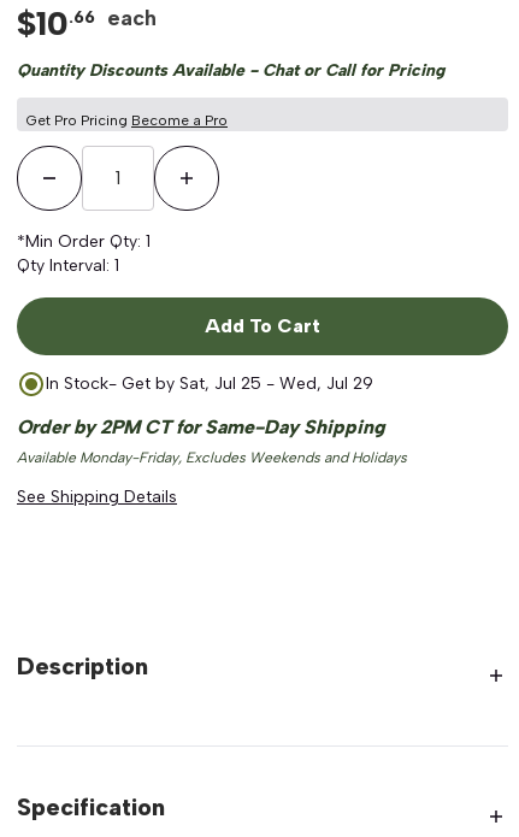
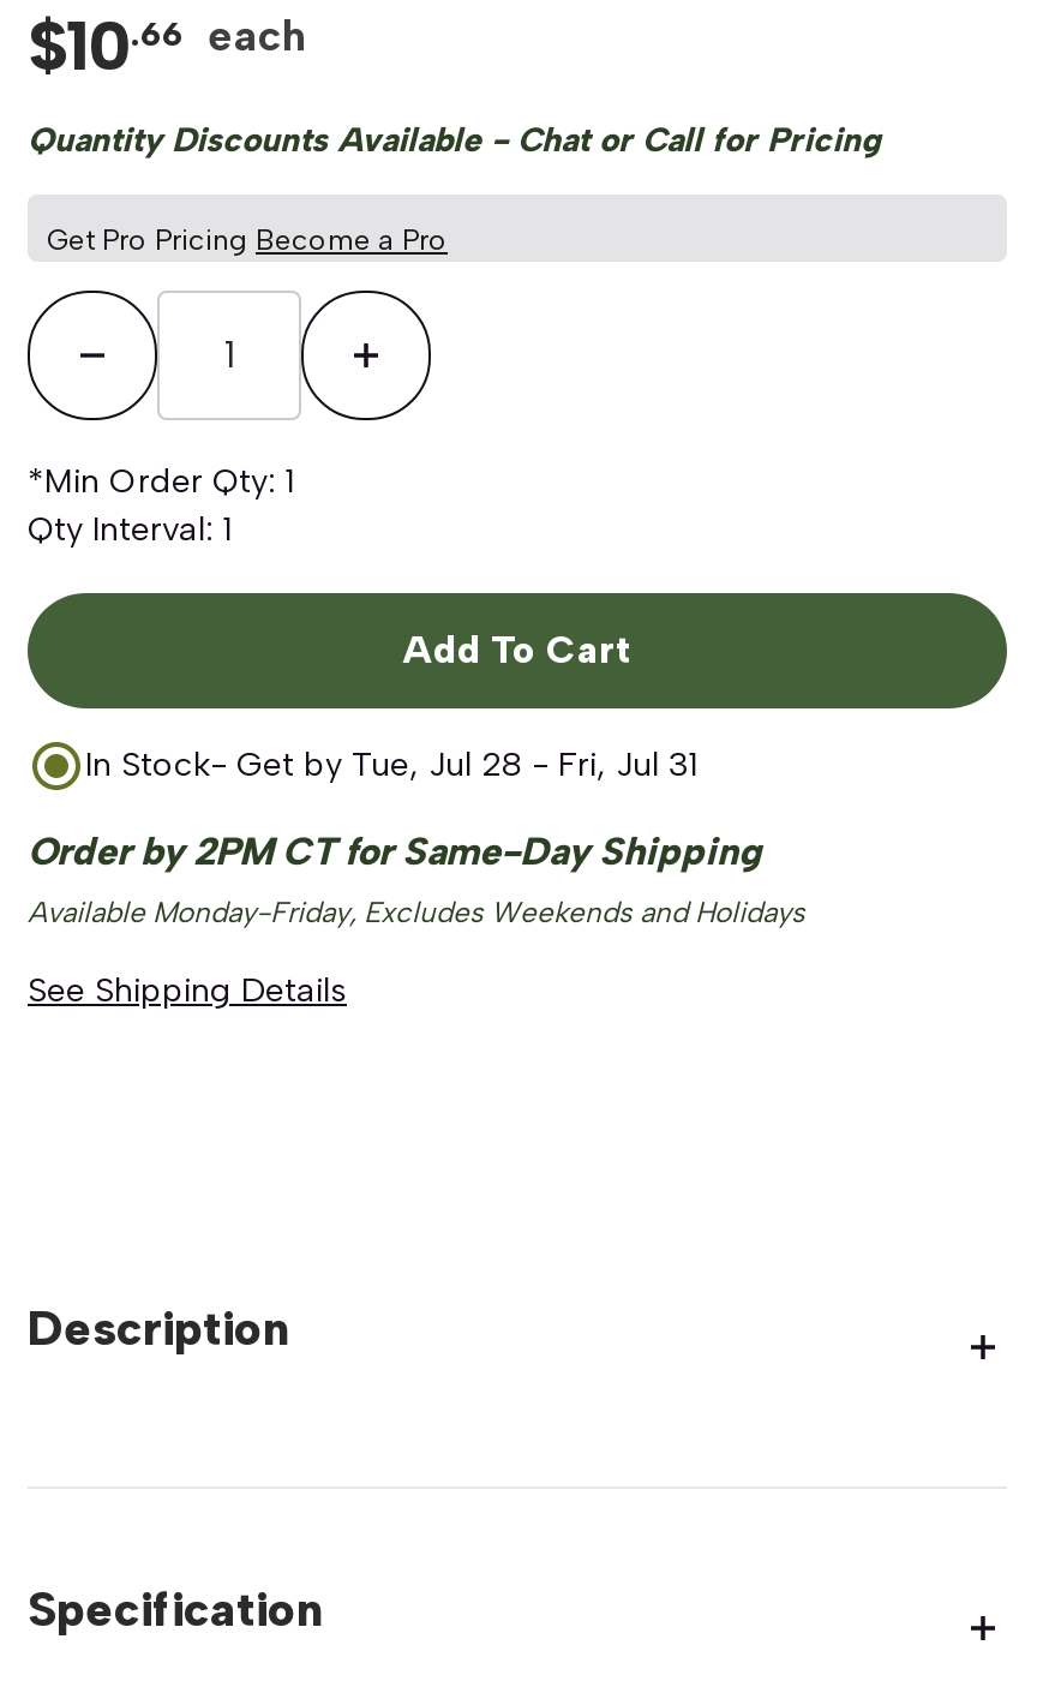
[46,373,373,394] In Stock- Get by Sat, Jul 25 - Wed, Jul 29 -> [85,744,697,785] In Stock- Get by Tue, Jul 28 - Fri, Jul 31

